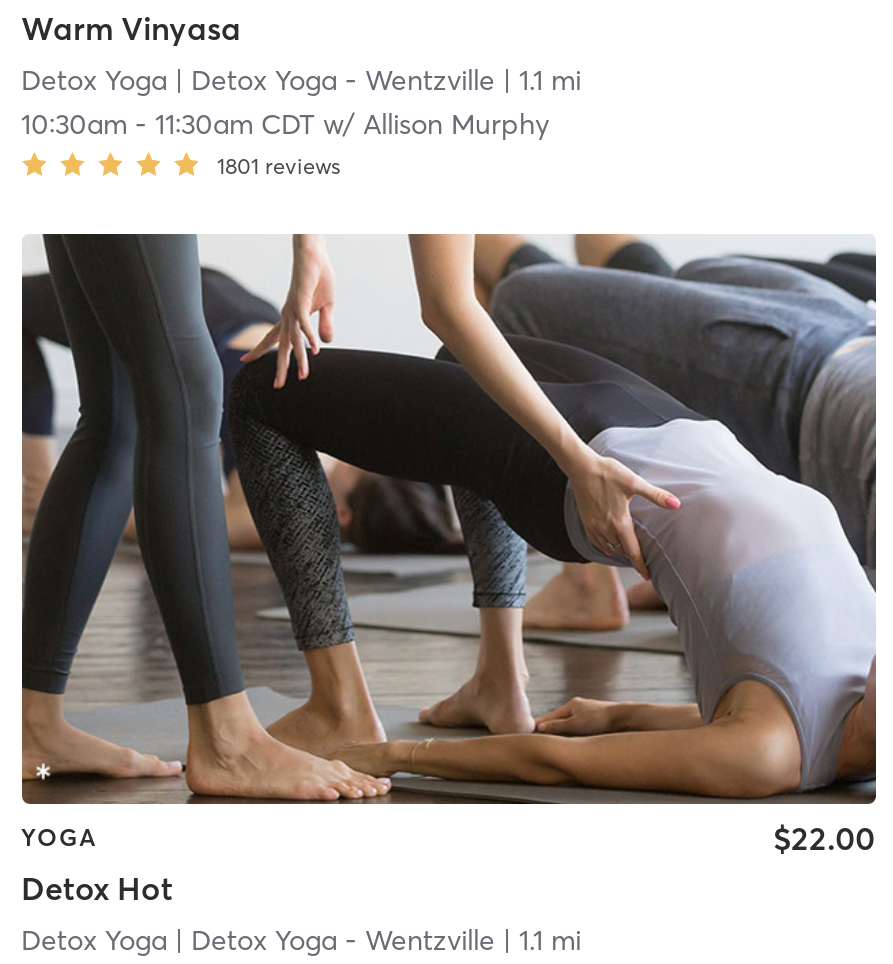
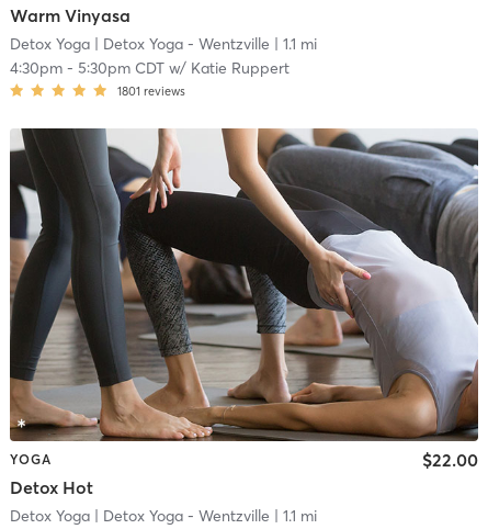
[21,106,549,142] 10:30am - 11:30am CDT w/ Allison Murphy -> [9,58,289,78] 4:30pm - 5:30pm CDT w/ Katie Ruppert

